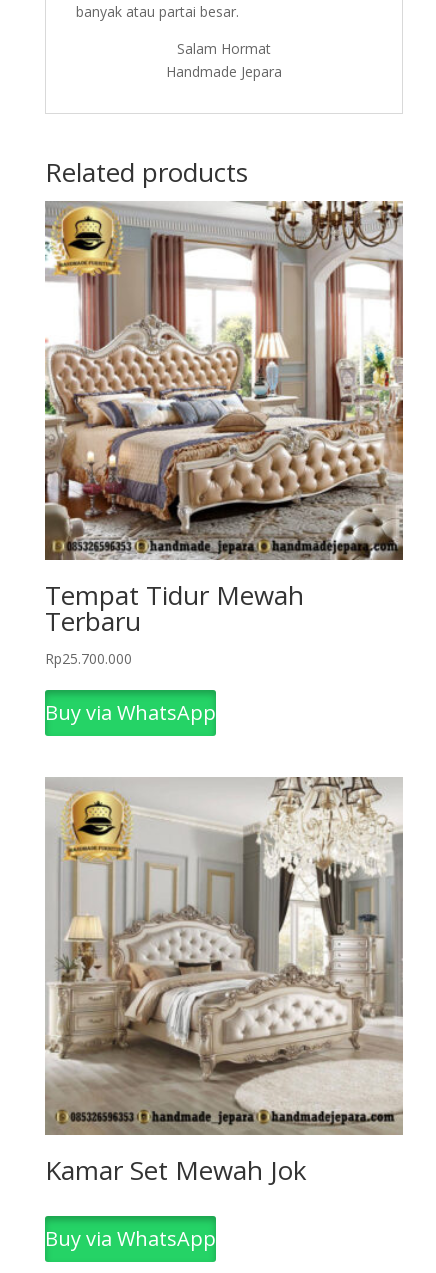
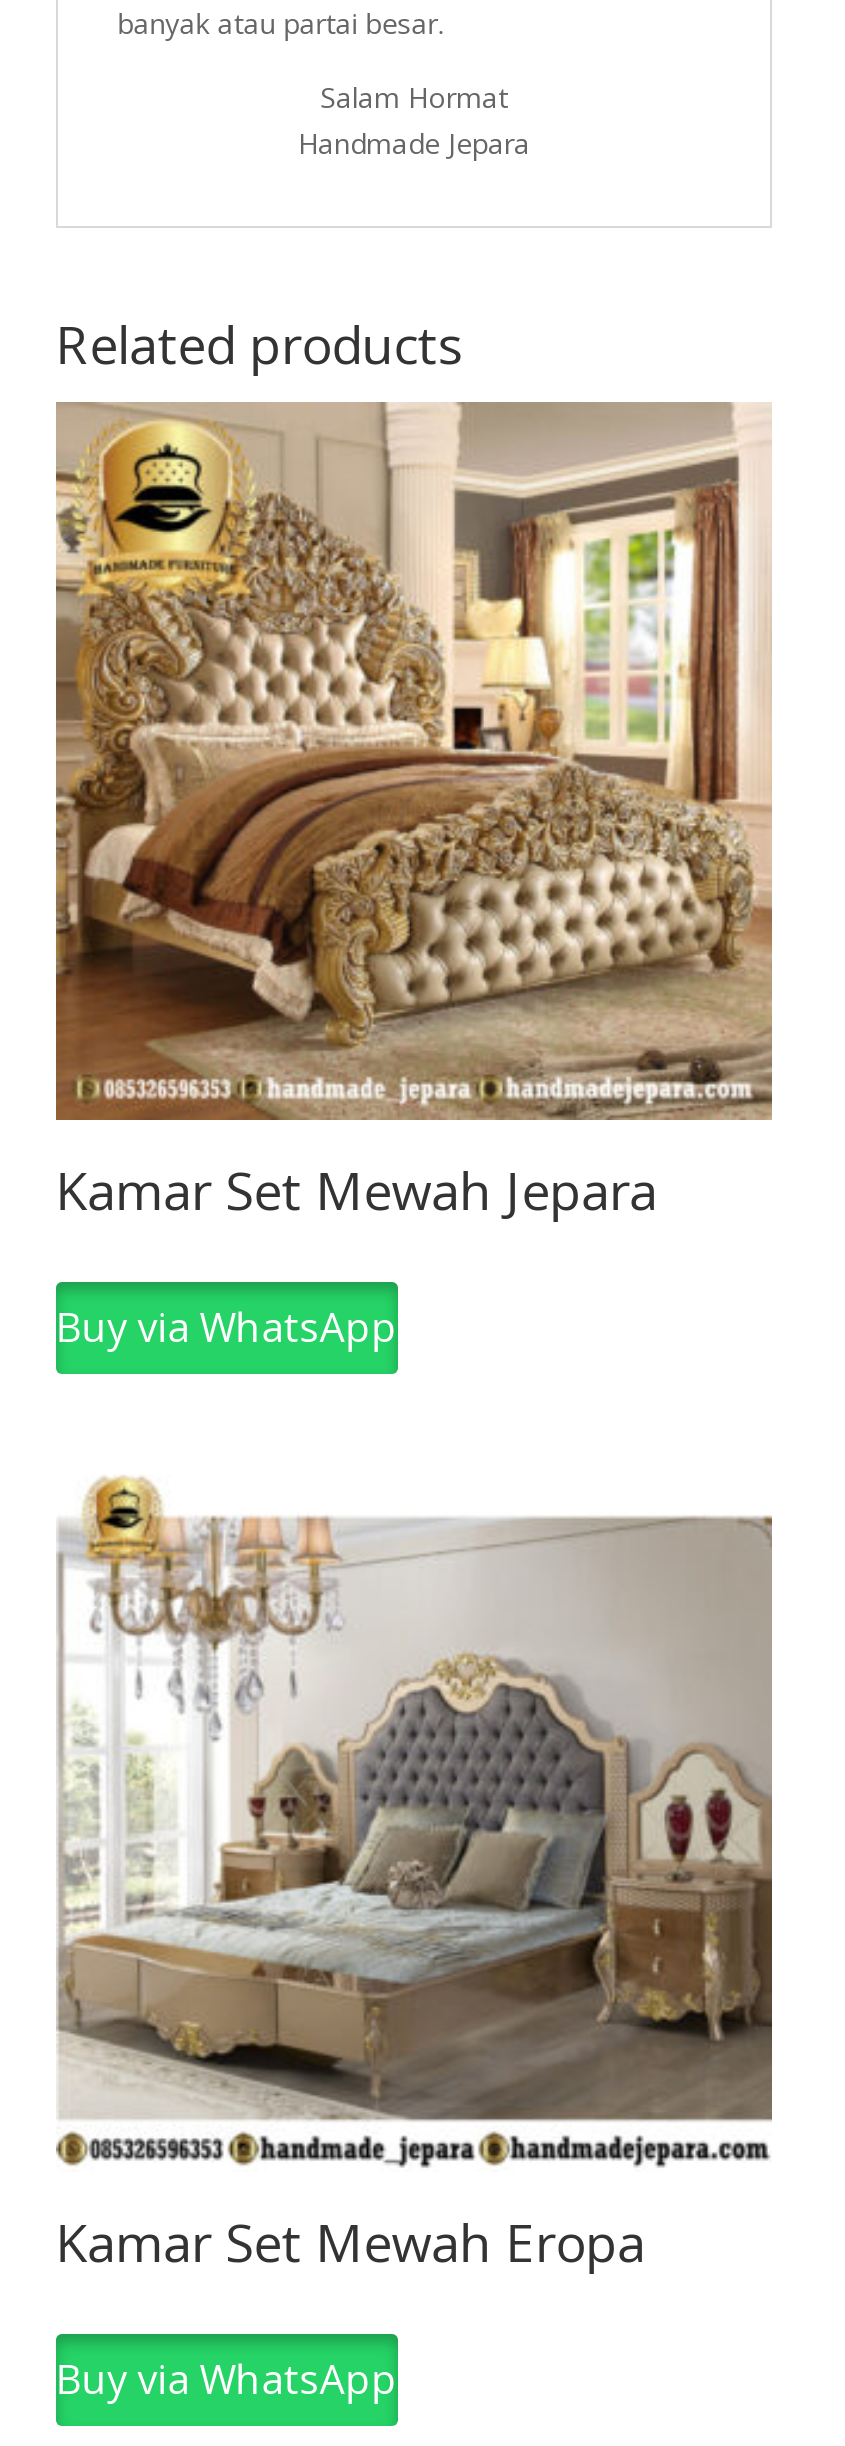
[44,201,403,668] [image] | Tempat Tidur Mewah | Terbaru | Rp25.700.000 -> [54,400,772,1226] [image] | Kamar Set Mewah Jepara
[44,776,404,1188] [image] | Kamar Set Mewah Jok -> [56,1456,774,2279] [image] | Kamar Set Mewah Eropa

